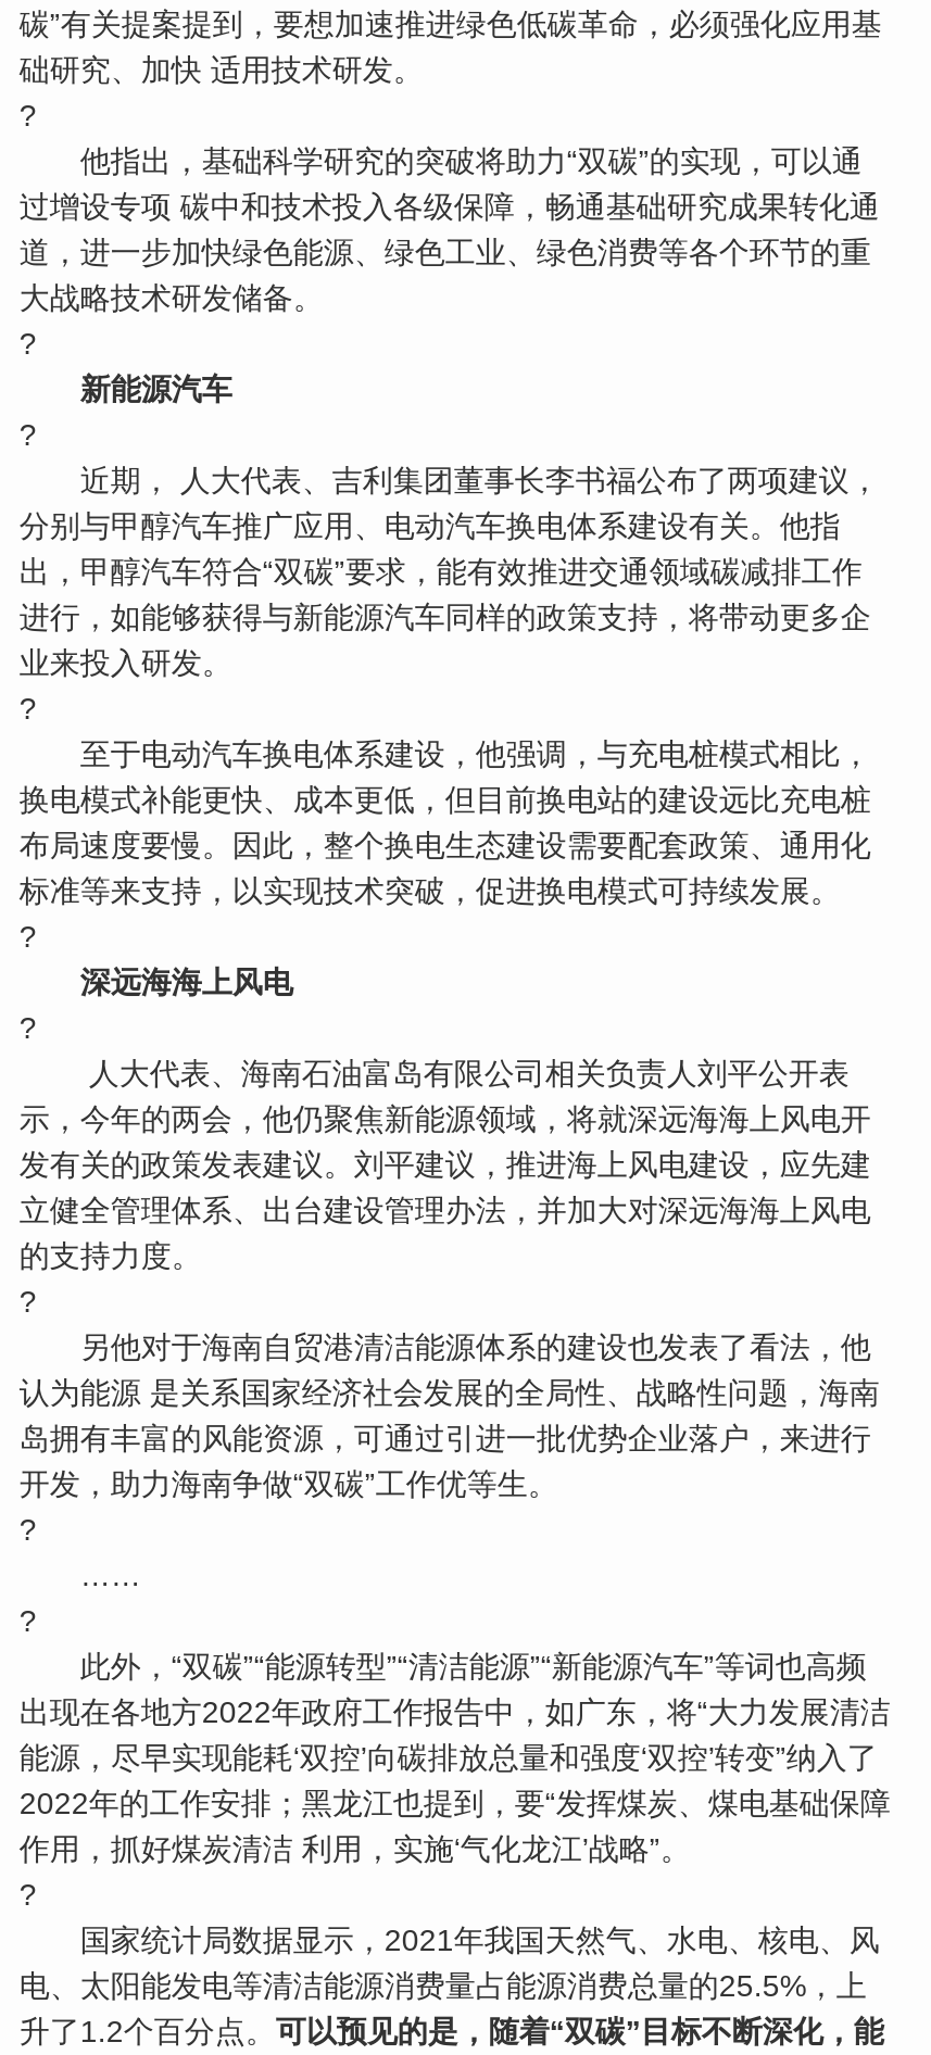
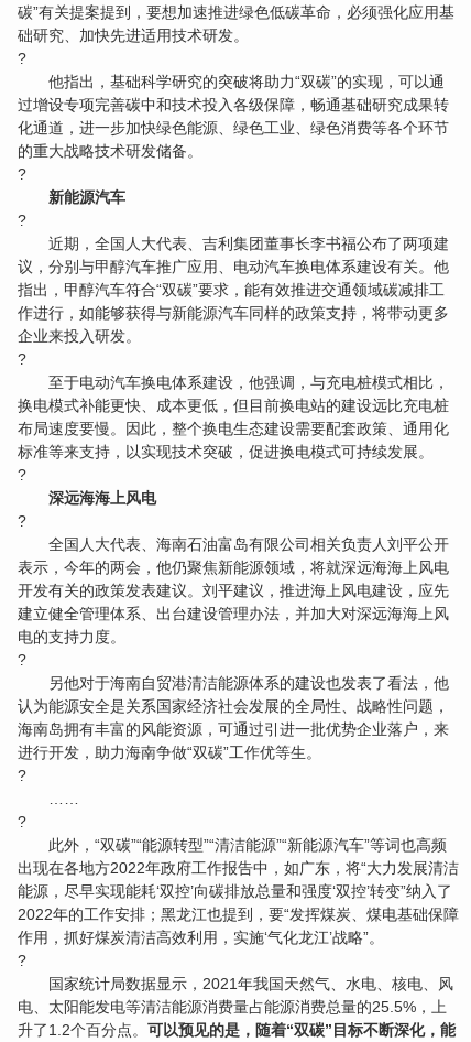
[19,52,423,87] 础研究、加快 适用技术研发。 -> [18,26,249,44] 础研究、加快先进适用技术研发。
[19,189,880,315] 过增设专项 碳中和技术投入各级保障，畅通基础研究成果转化通 | 道，进一步加快绿色能源、绿色工业、绿色消费等各个环节的重 | 大战略技术研发储备。 -> [18,96,449,160] 过增设专项完善碳中和技术投入各级保障，畅通基础研究成果转 | 化通道，进一步加快绿色能源、绿色工业、绿色消费等各个环节 | 的重大战略技术研发储备。
[19,463,880,680] 近期， 人大代表、吉利集团董事长李书福公布了两项建议， | 分别与甲醇汽车推广应用、电动汽车换电体系建设有关。他指 | 出，甲醇汽车符合“双碳”要求，能有效推进交通领域碳减排工作 | 进行，如能够获得与新能源汽车同样的政策支持，将带动更多企 | 业来投入研发。 -> [18,235,449,345] 近期，全国人大代表、吉利集团董事长李书福公布了两项建 | 议，分别与甲醇汽车推广应用、电动汽车换电体系建设有关。他 | 指出，甲醇汽车符合“双碳”要求，能有效推进交通领域碳减排工 | 作进行，如能够获得与新能源汽车同样的政策支持，将带动更多 | 企业来投入研发。
[19,1056,871,1273] 人大代表、海南石油富岛有限公司相关负责人刘平公开表 | 示，今年的两会，他仍聚焦新能源领域，将就深远海海上风电开 | 发有关的政策发表建议。刘平建议，推进海上风电建设，应先建 | 立健全管理体系、出台建设管理办法，并加大对深远海海上风电 | 的支持力度。 -> [18,535,449,645] 全国人大代表、海南石油富岛有限公司相关负责人刘平公开 | 表示，今年的两会，他仍聚焦新能源领域，将就深远海海上风电 | 开发有关的政策发表建议。刘平建议，推进海上风电建设，应先 | 建立健全管理体系、出台建设管理办法，并加大对深远海海上风 | 电的支持力度。
[19,1375,880,1501] 认为能源 是关系国家经济社会发展的全局性、战略性问题，海南 | 岛拥有丰富的风能资源，可通过引进一批优势企业落户，来进行 | 开发，助力海南争做“双碳”工作优等生。 -> [18,697,449,761] 认为能源安全是关系国家经济社会发展的全局性、战略性问题， | 海南岛拥有丰富的风能资源，可通过引进一批优势企业落户，来 | 进行开发，助力海南争做“双碳”工作优等生。
[19,1831,691,1866] 作用，抓好煤炭清洁 利用，实施‘气化龙江’战略”。 -> [18,929,385,946] 作用，抓好煤炭清洁高效利用，实施‘气化龙江’战略”。

